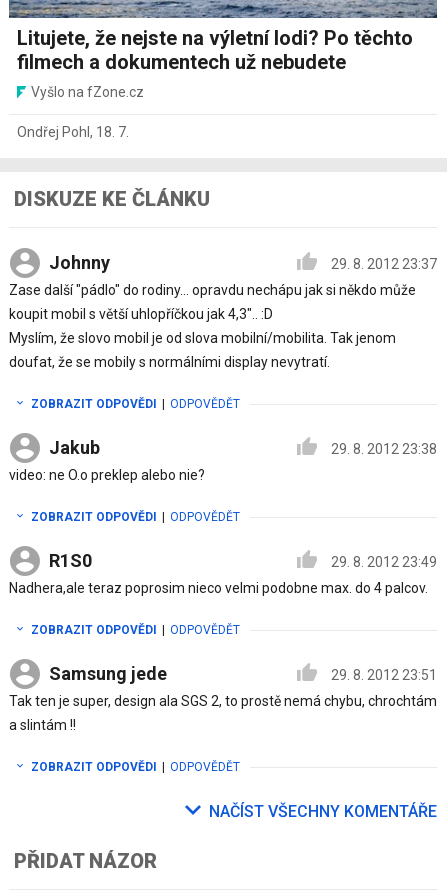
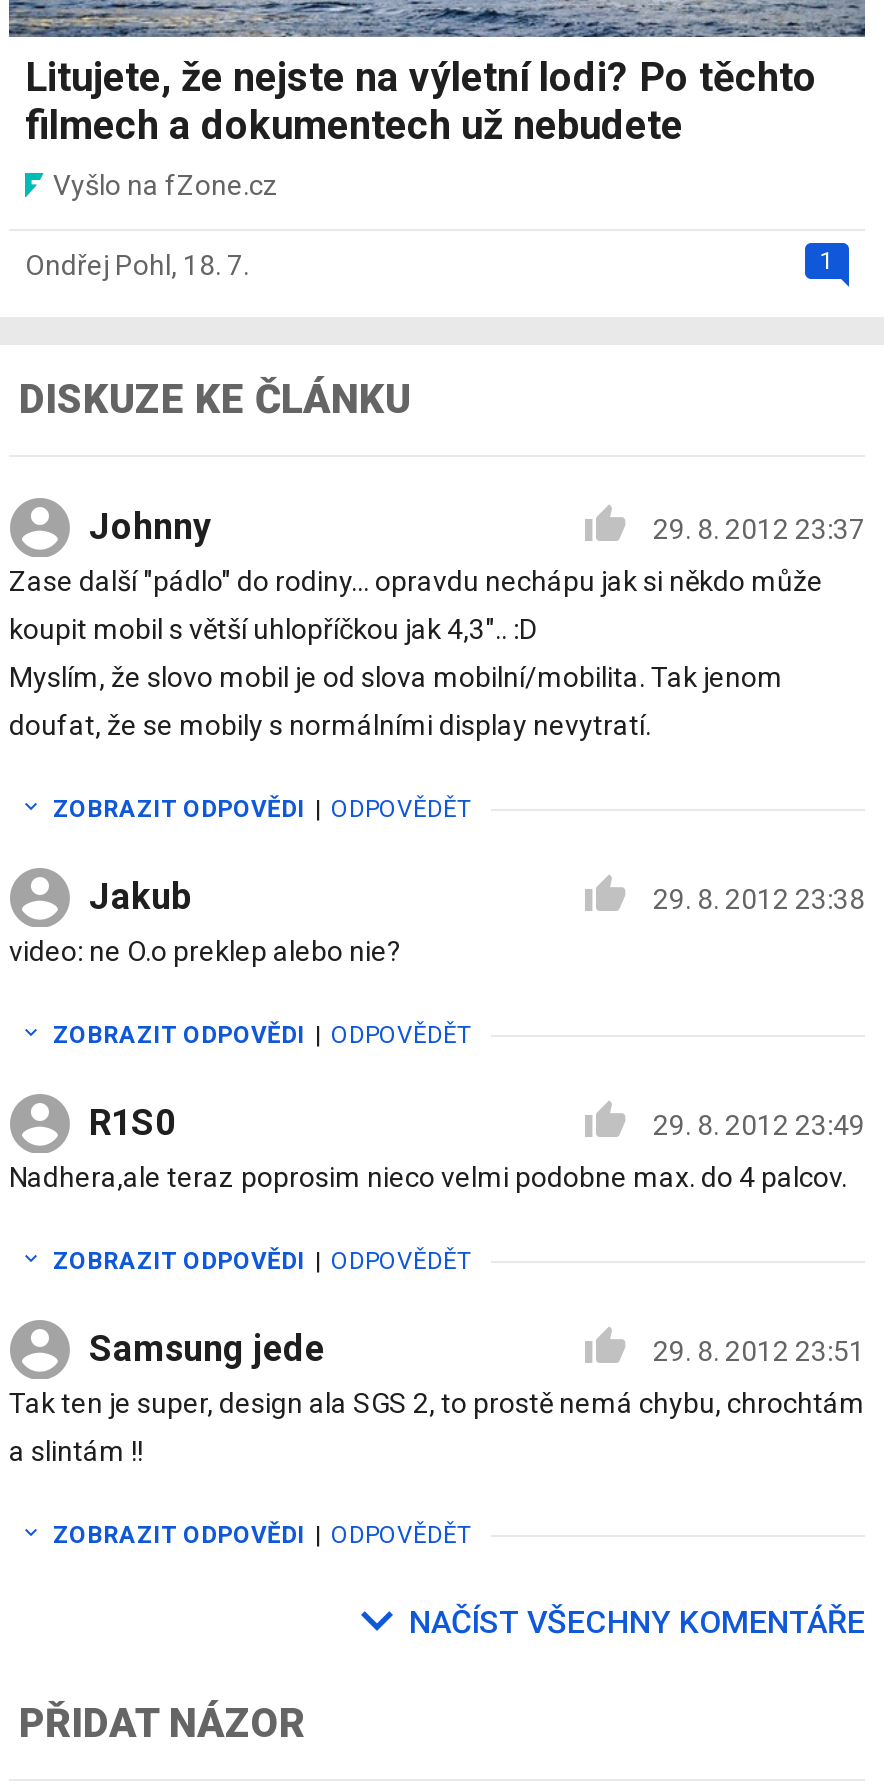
none -> [820,247,834,275] 1

